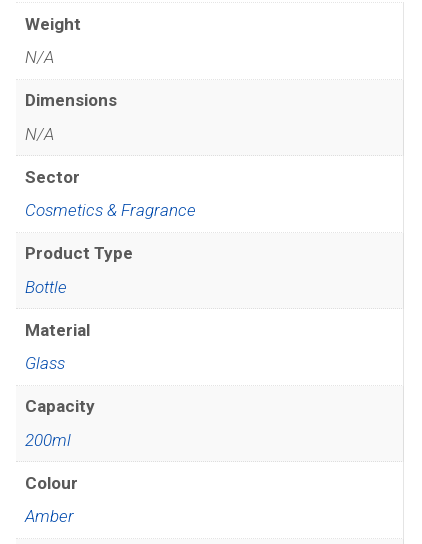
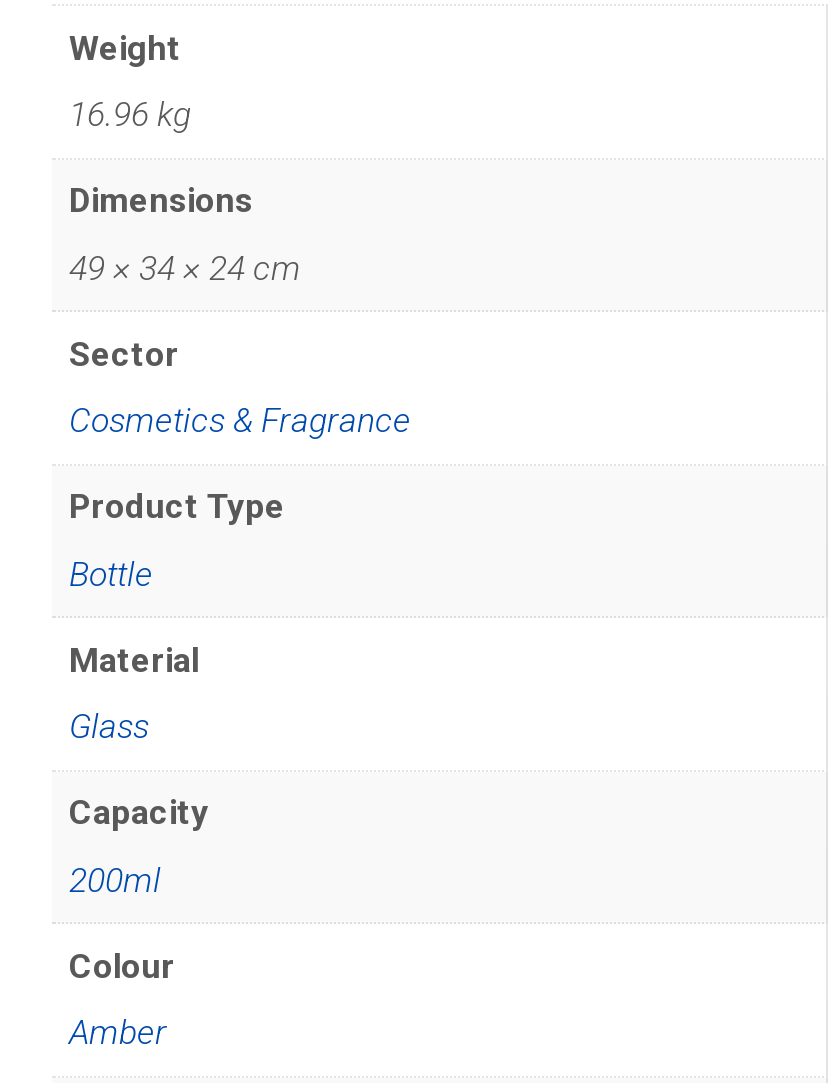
[24,47,53,67] N/A -> [69,95,191,135] 16.96 kg
[24,124,53,144] N/A -> [69,248,301,288] 49 × 34 × 24 cm

